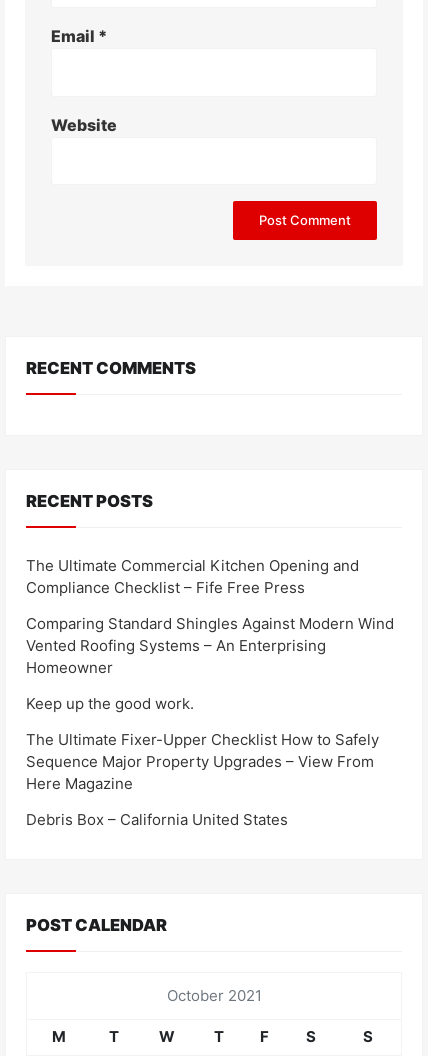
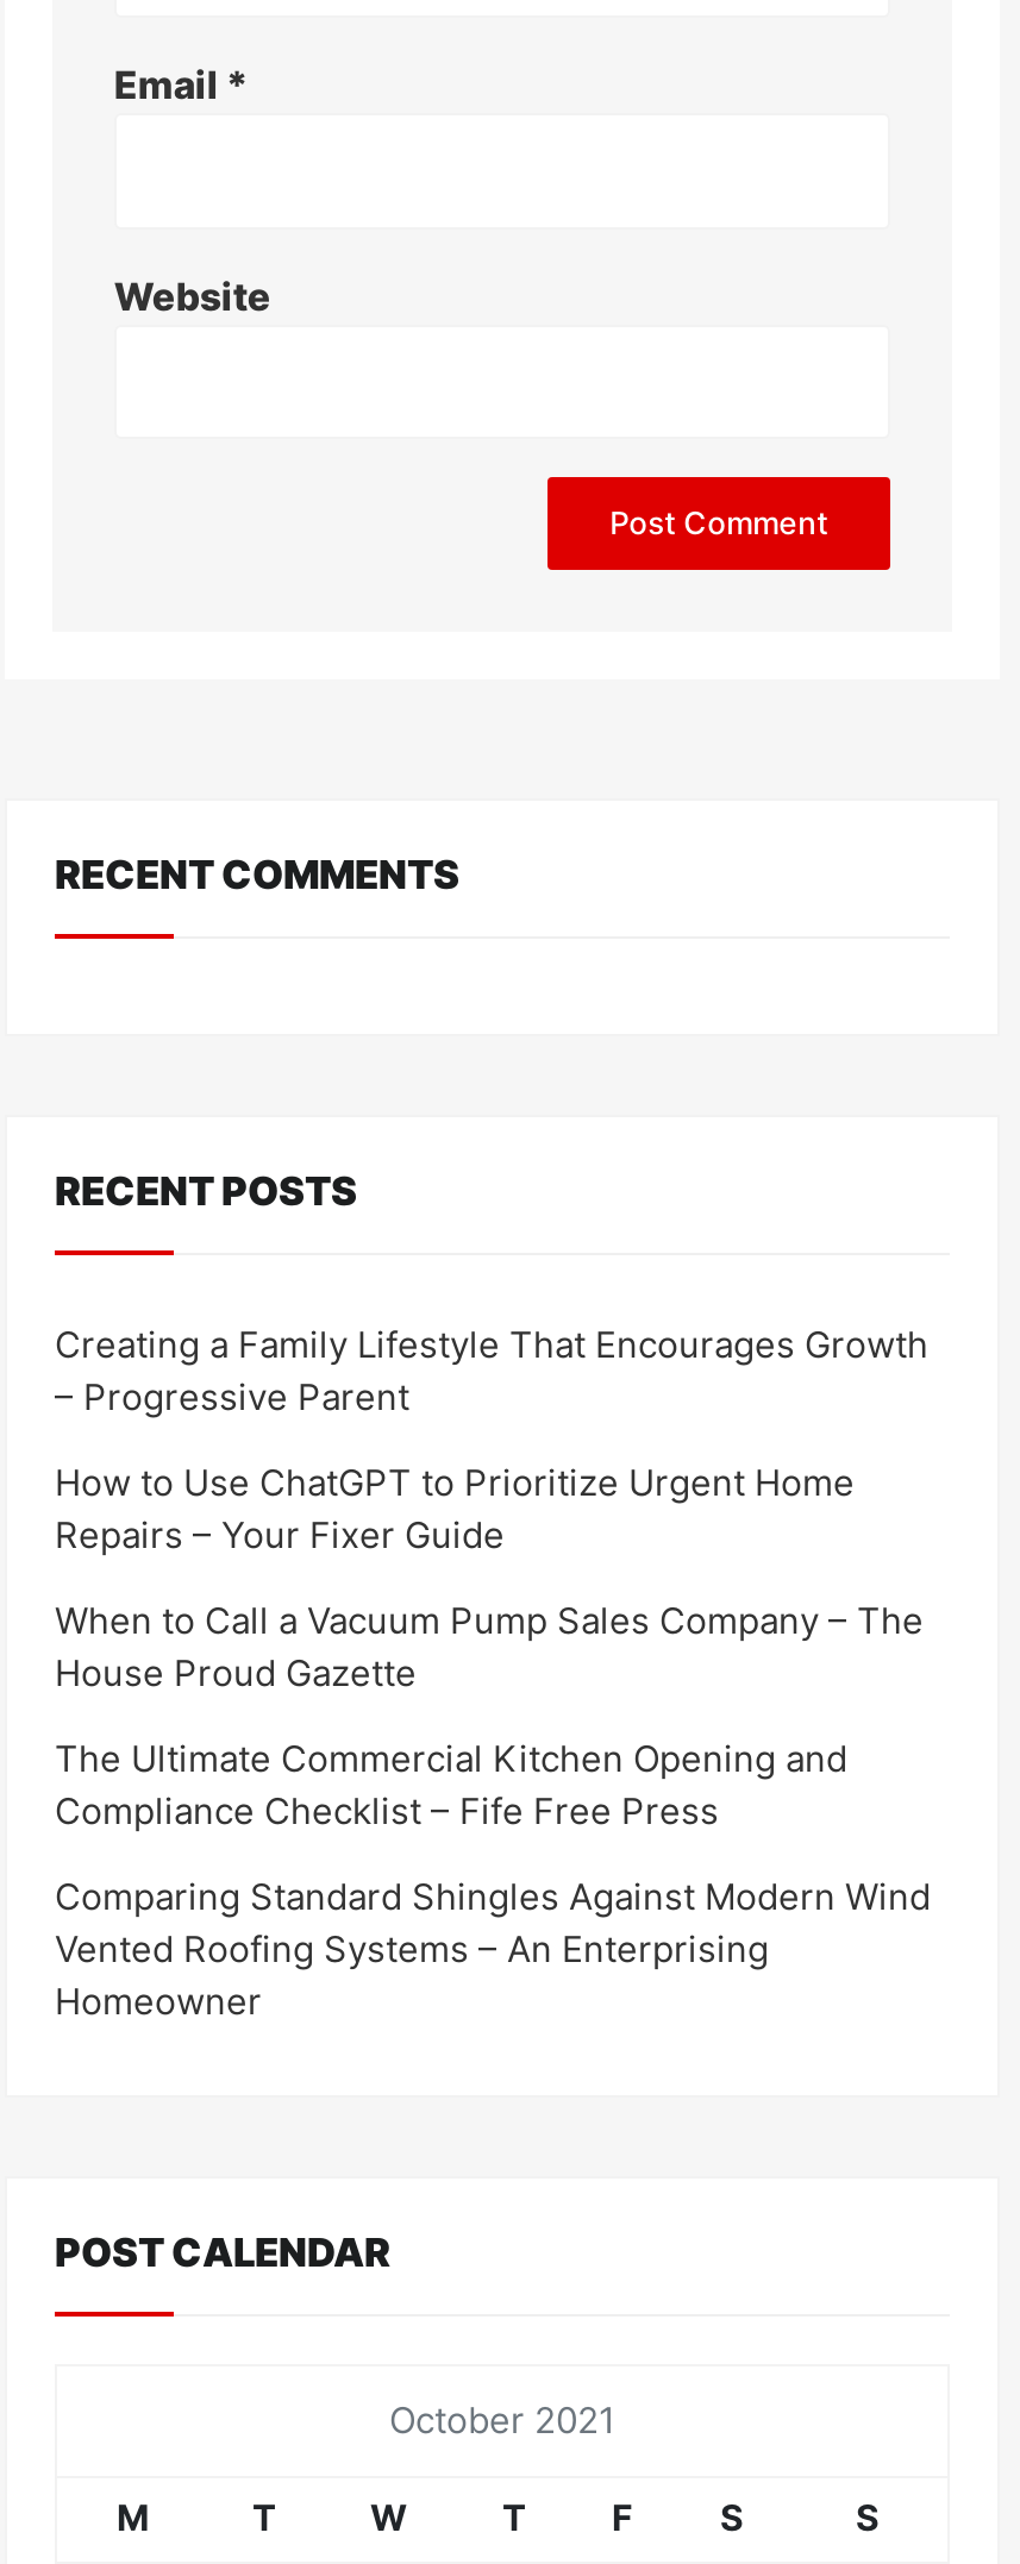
none -> [55,1323,928,1696] Creating a Family Lifestyle That Encourages Growth | – Progressive Parent | How to Use ChatGPT to Prioritize Urgent Home | Repairs – Your Fixer Guide | When to Call a Vacuum Pump Sales Company – The | House Proud Gazette
moved [26,556,394,677] -> [55,1737,931,2025]: The Ultimate Commercial Kitchen Opening and | Compliance Checklist – Fife Free Press | Comparing Standard Shingles Against Modern Wind | Vented Roofing Systems – An Enterprising | Homeowner
[26,694,379,829] Keep up the good work. | The Ultimate Fixer-Upper Checklist How to Safely | Sequence Major Property Upgrades – View From | Here Magazine | Debris Box – California United States -> none

